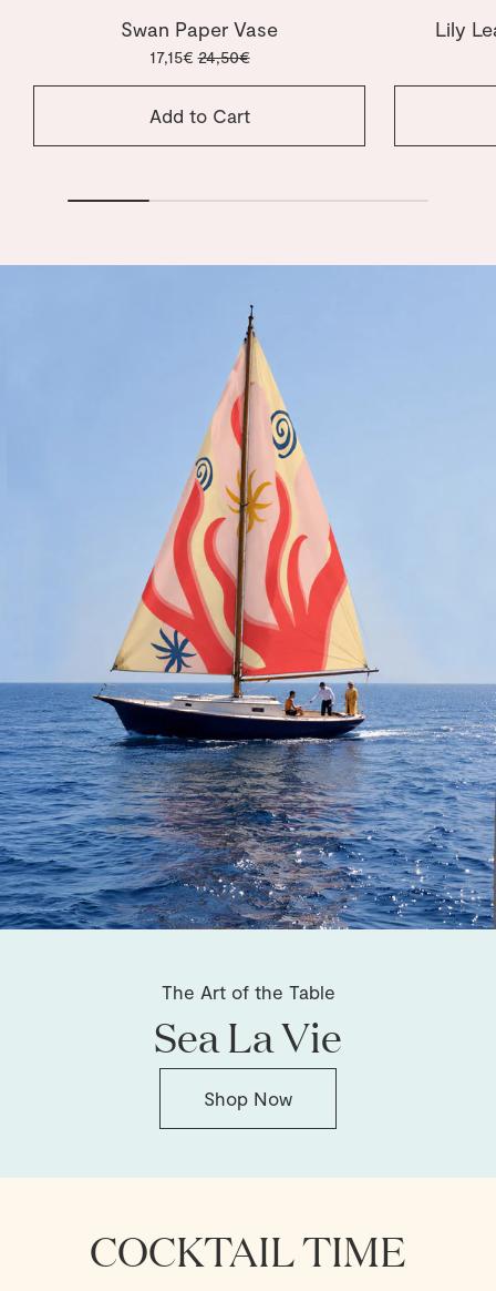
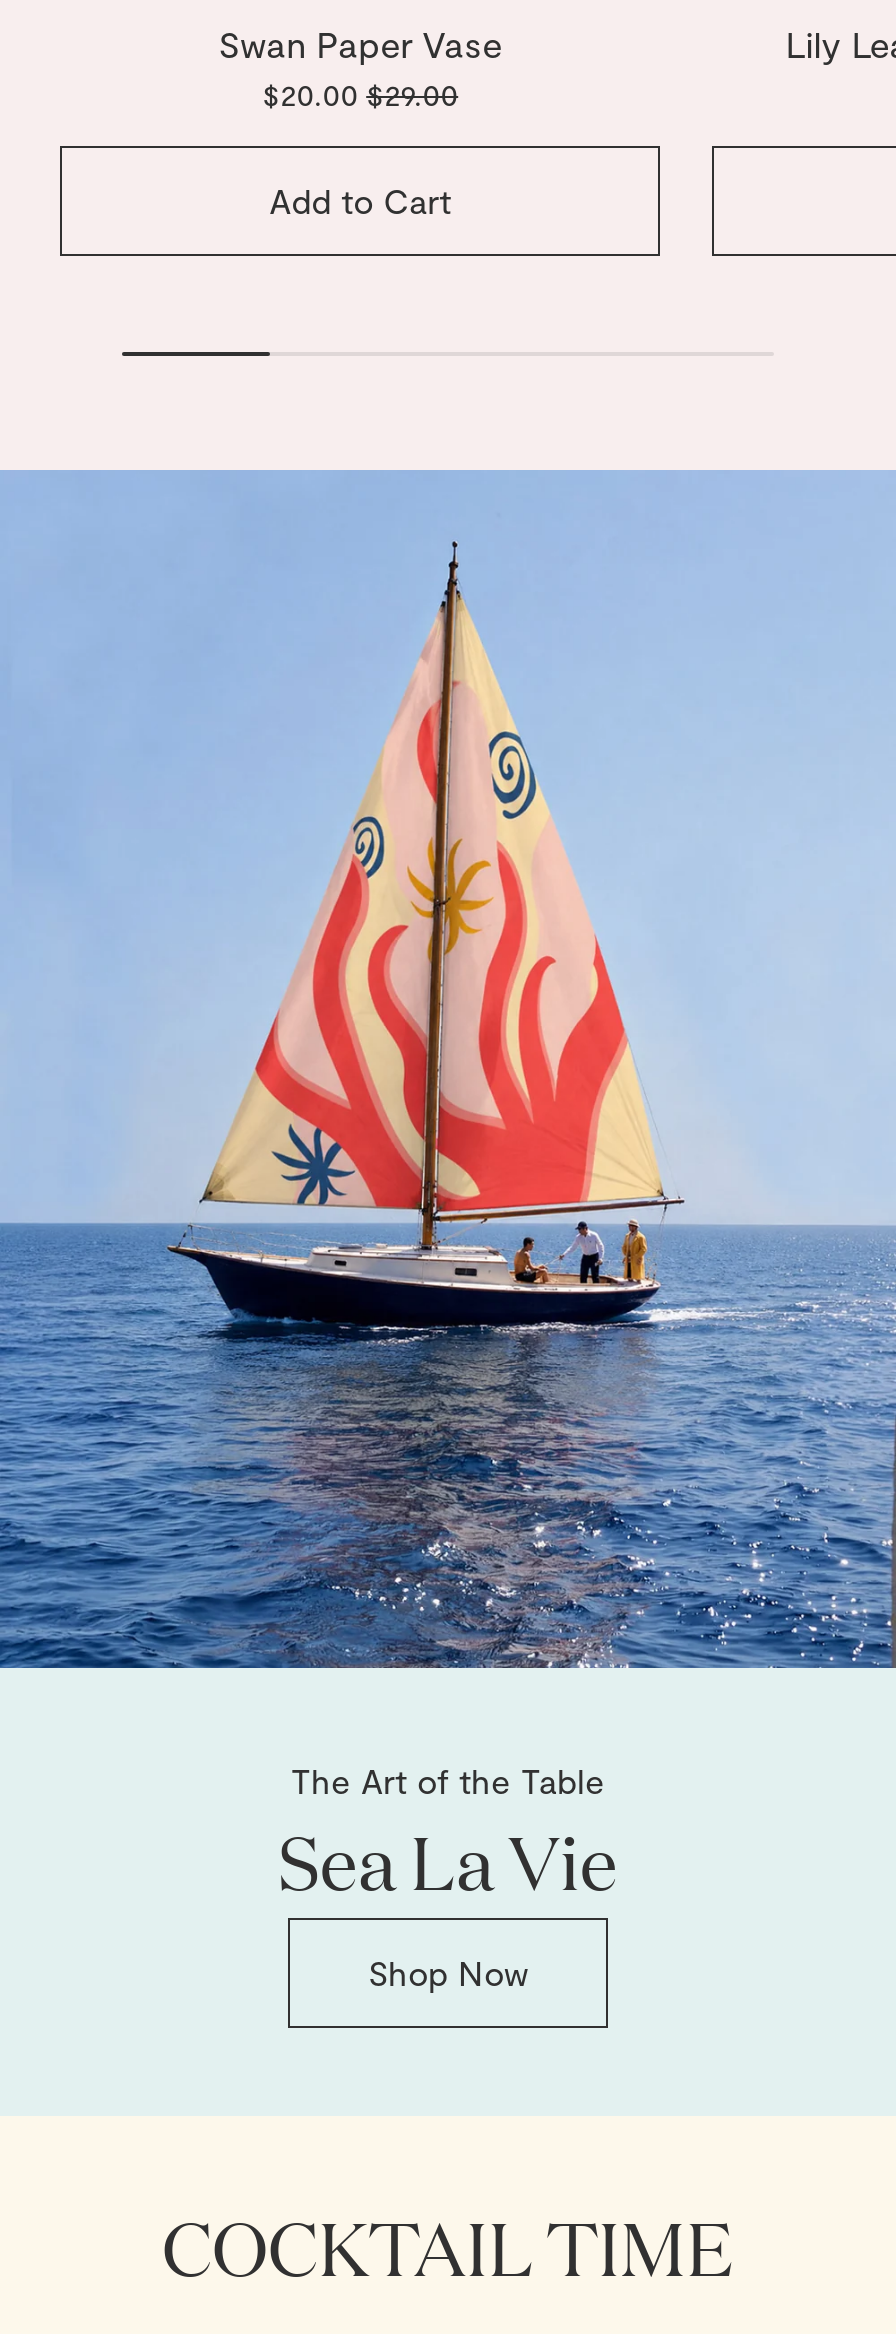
[149,47,250,67] 17,15€24,50€ -> [262,77,458,113] $20.00 $29.00

